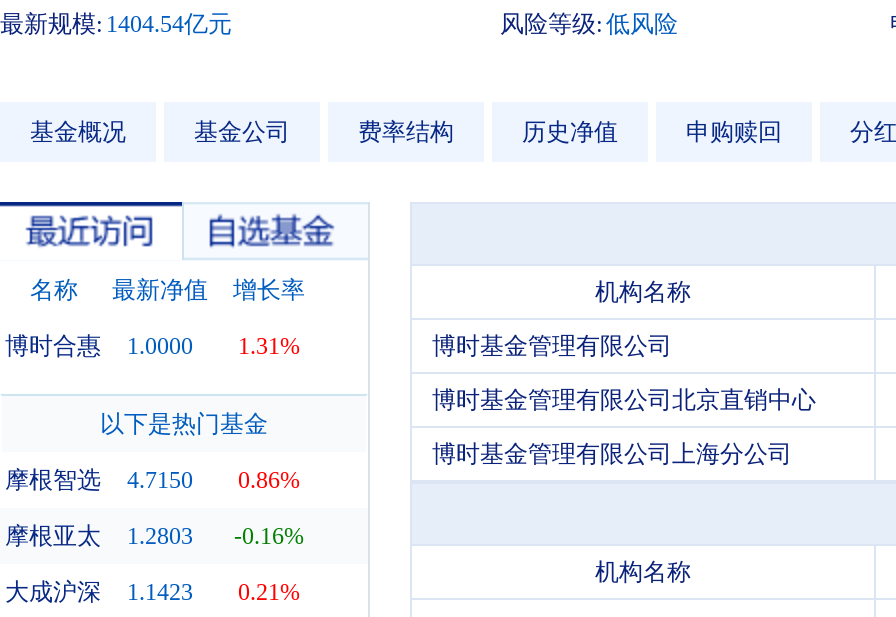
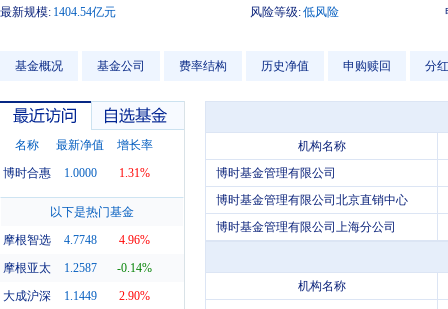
[127,466,193,494] 4.7150 -> [63,233,96,247] 4.7748
[238,466,300,494] 0.86% -> [119,233,150,247] 4.96%
[127,522,193,550] 1.2803 -> [63,261,96,275] 1.2587
[234,522,304,550] -0.16% -> [117,261,152,275] -0.14%
[127,578,193,606] 1.1423 -> [63,289,96,303] 1.1449
[238,578,300,606] 0.21% -> [119,289,150,303] 2.90%

